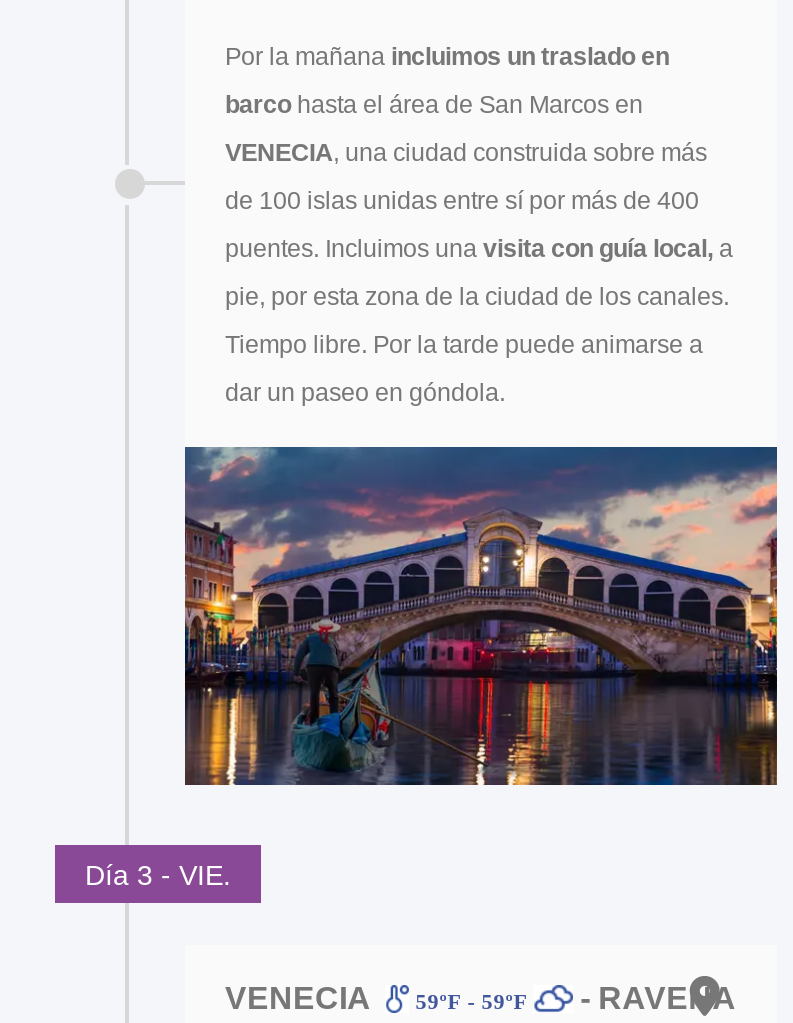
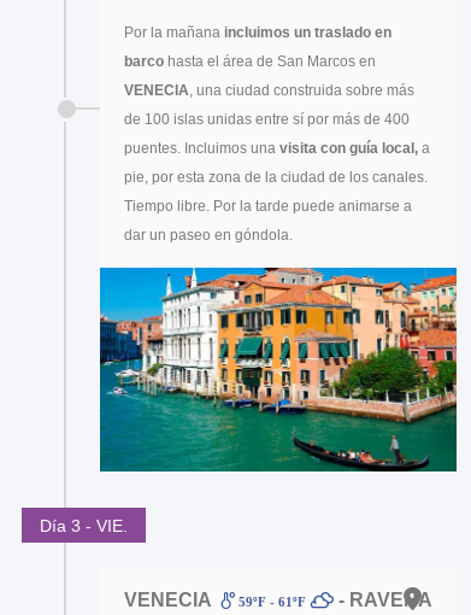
[183,445,779,787] [image] -> [99,266,458,473] [image]
[225,980,736,1014] VENECIA 59ºF - 59ºF - RAVENA -> [124,589,432,610] VENECIA 59ºF - 61ºF - RAVENA

